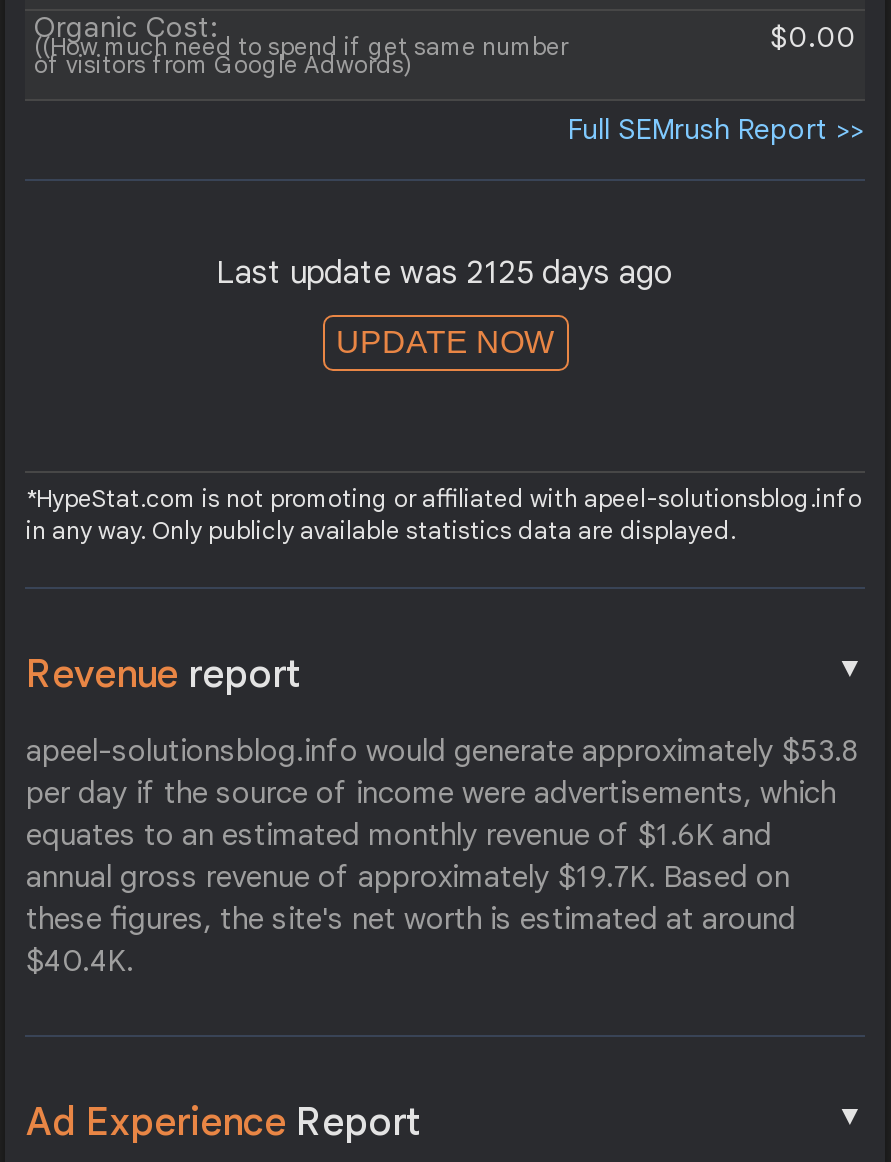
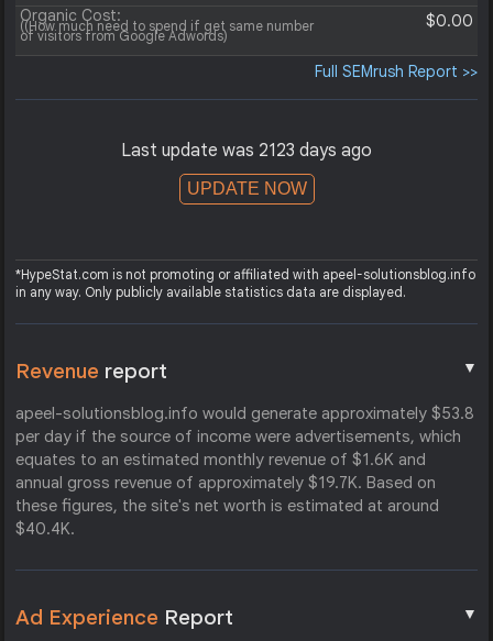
[216,253,674,293] Last update was 2125 days ago -> [121,140,372,162] Last update was 2123 days ago

